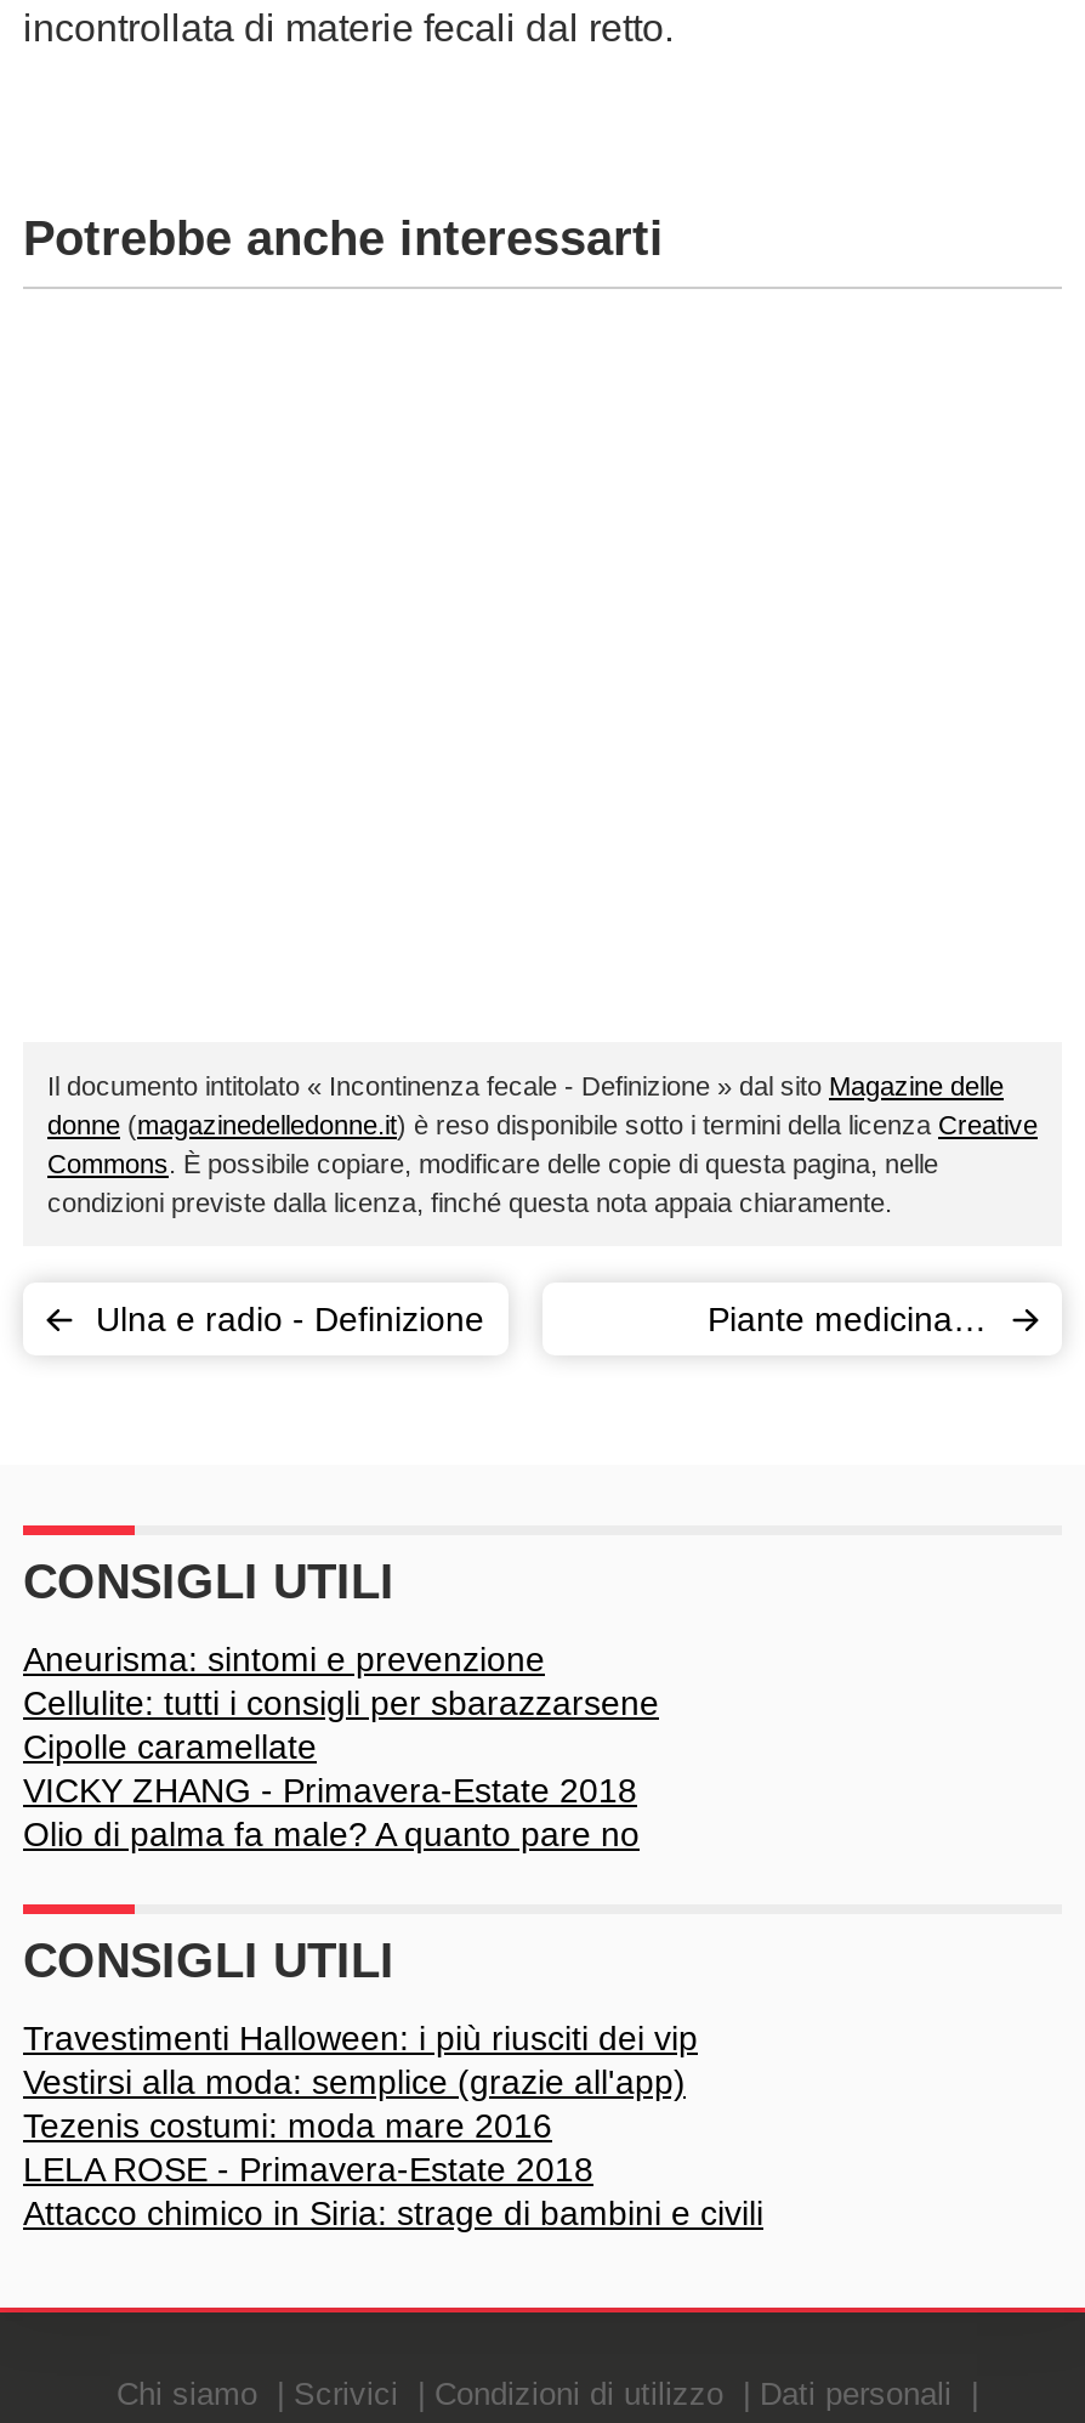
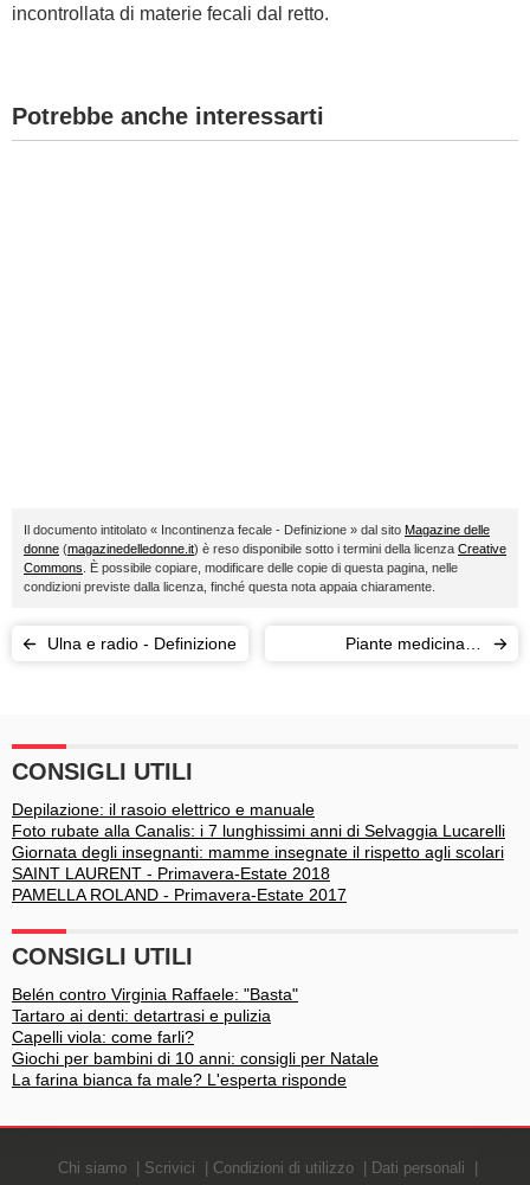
[23,1640,659,1853] Aneurisma: sintomi e prevenzione | Cellulite: tutti i consigli per sbarazzarsene | Cipolle caramellate | VICKY ZHANG - Primavera-Estate 2018 | Olio di palma fa male? A quanto pare no -> [12,800,505,904] Depilazione: il rasoio elettrico e manuale | Foto rubate alla Canalis: i 7 lunghissimi anni di Selvaggia Lucarelli | Giornata degli insegnanti: mamme insegnate il rispetto agli scolari | SAINT LAURENT - Primavera-Estate 2018 | PAMELLA ROLAND - Primavera-Estate 2017
[23,2019,763,2232] Travestimenti Halloween: i più riusciti dei vip | Vestirsi alla moda: semplice (grazie all'app) | Tezenis costumi: moda mare 2016 | LELA ROSE - Primavera-Estate 2018 | Attacco chimico in Siria: strage di bambini e civili -> [12,985,379,1089] Belén contro Virginia Raffaele: "Basta" | Tartaro ai denti: detartrasi e pulizia | Capelli viola: come farli? | Giochi per bambini di 10 anni: consigli per Natale | La farina bianca fa male? L'esperta risponde

